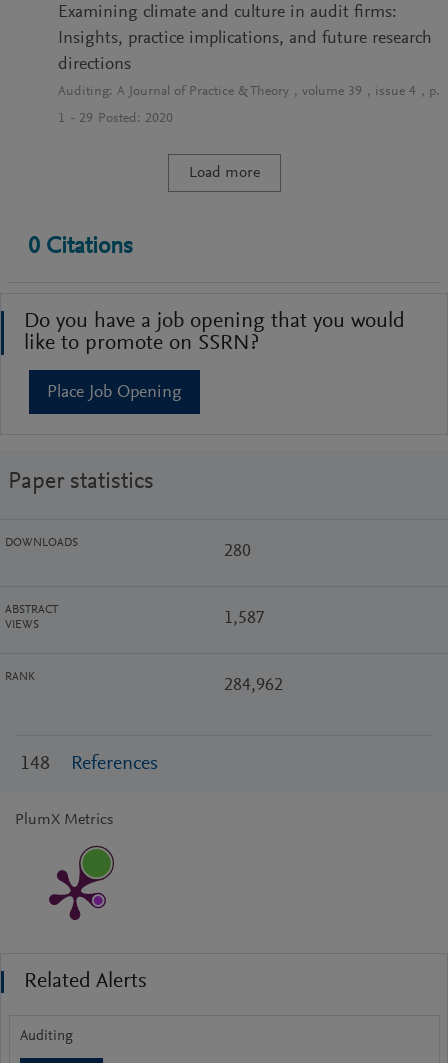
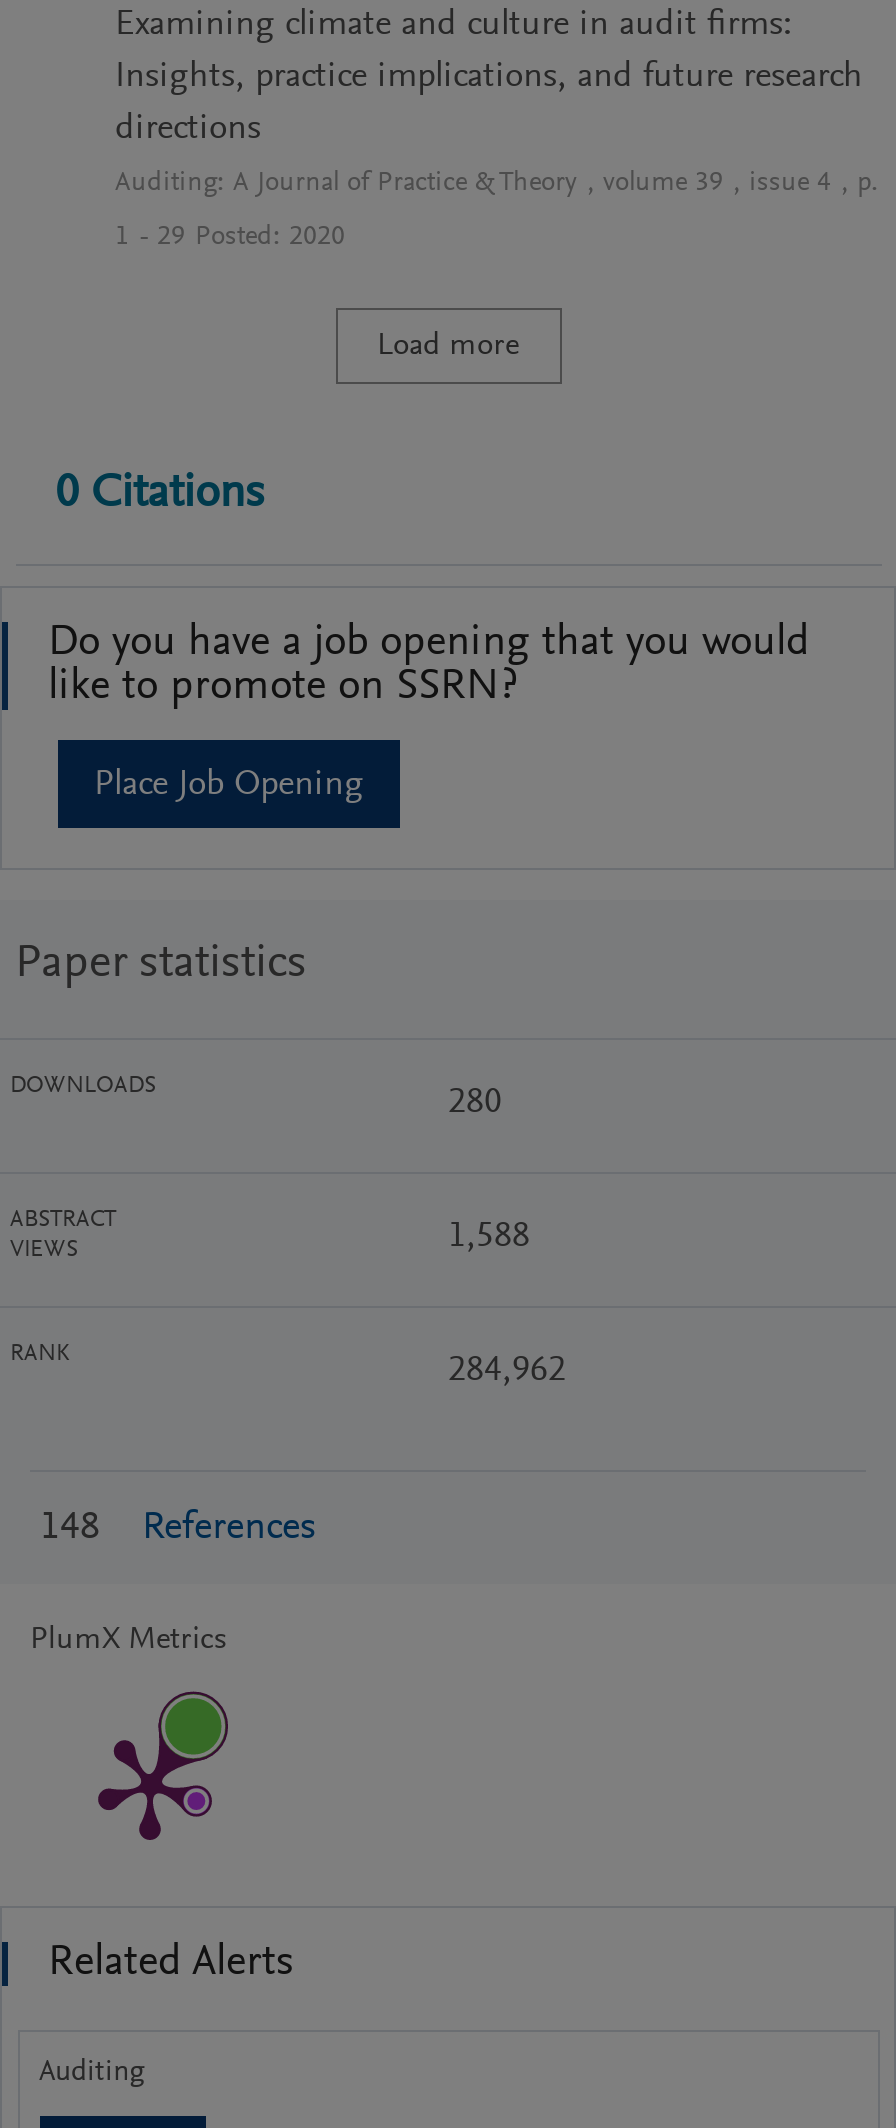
[224,610,265,628] 1,587 -> [448,1220,530,1256] 1,588

